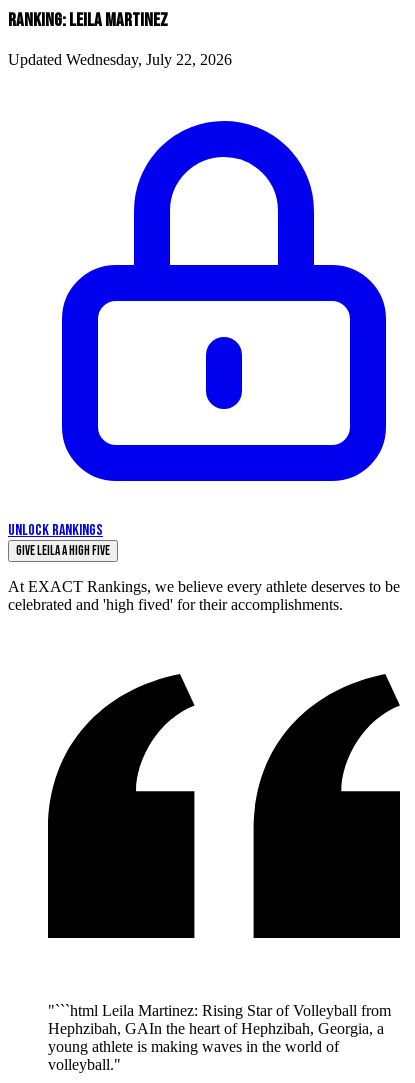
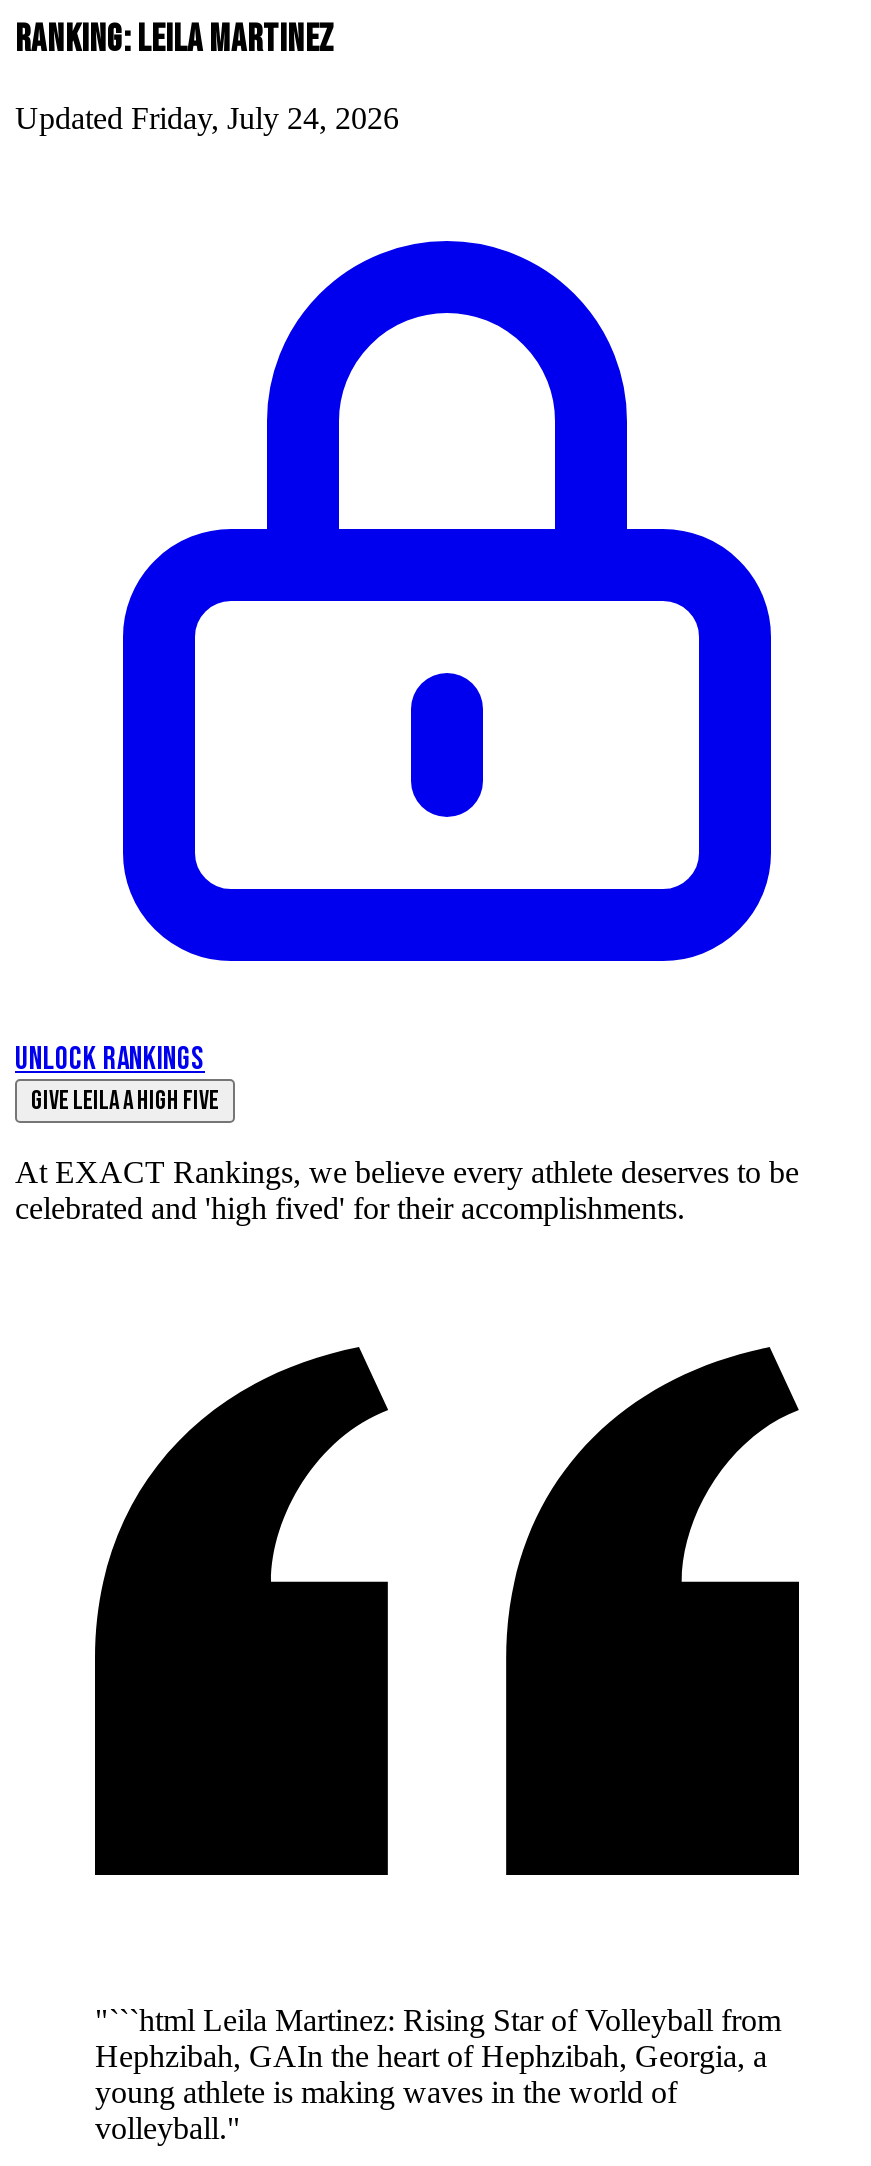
[8,51,232,68] Updated Wednesday, July 22, 2026 -> [15,101,399,135] Updated Friday, July 24, 2026

